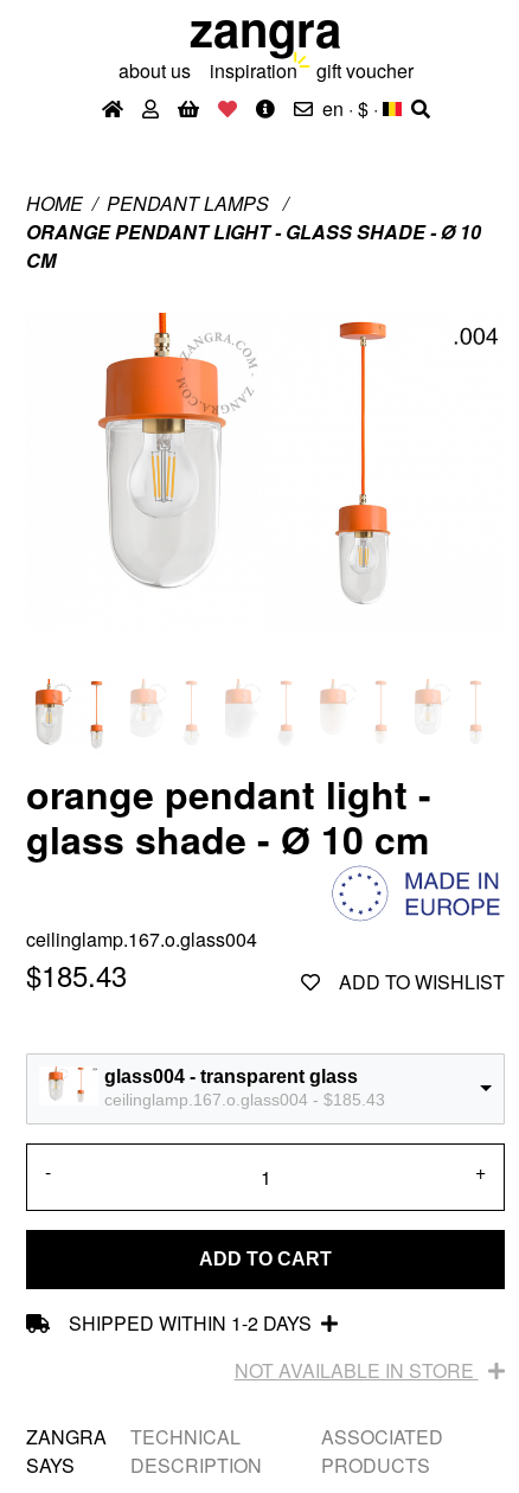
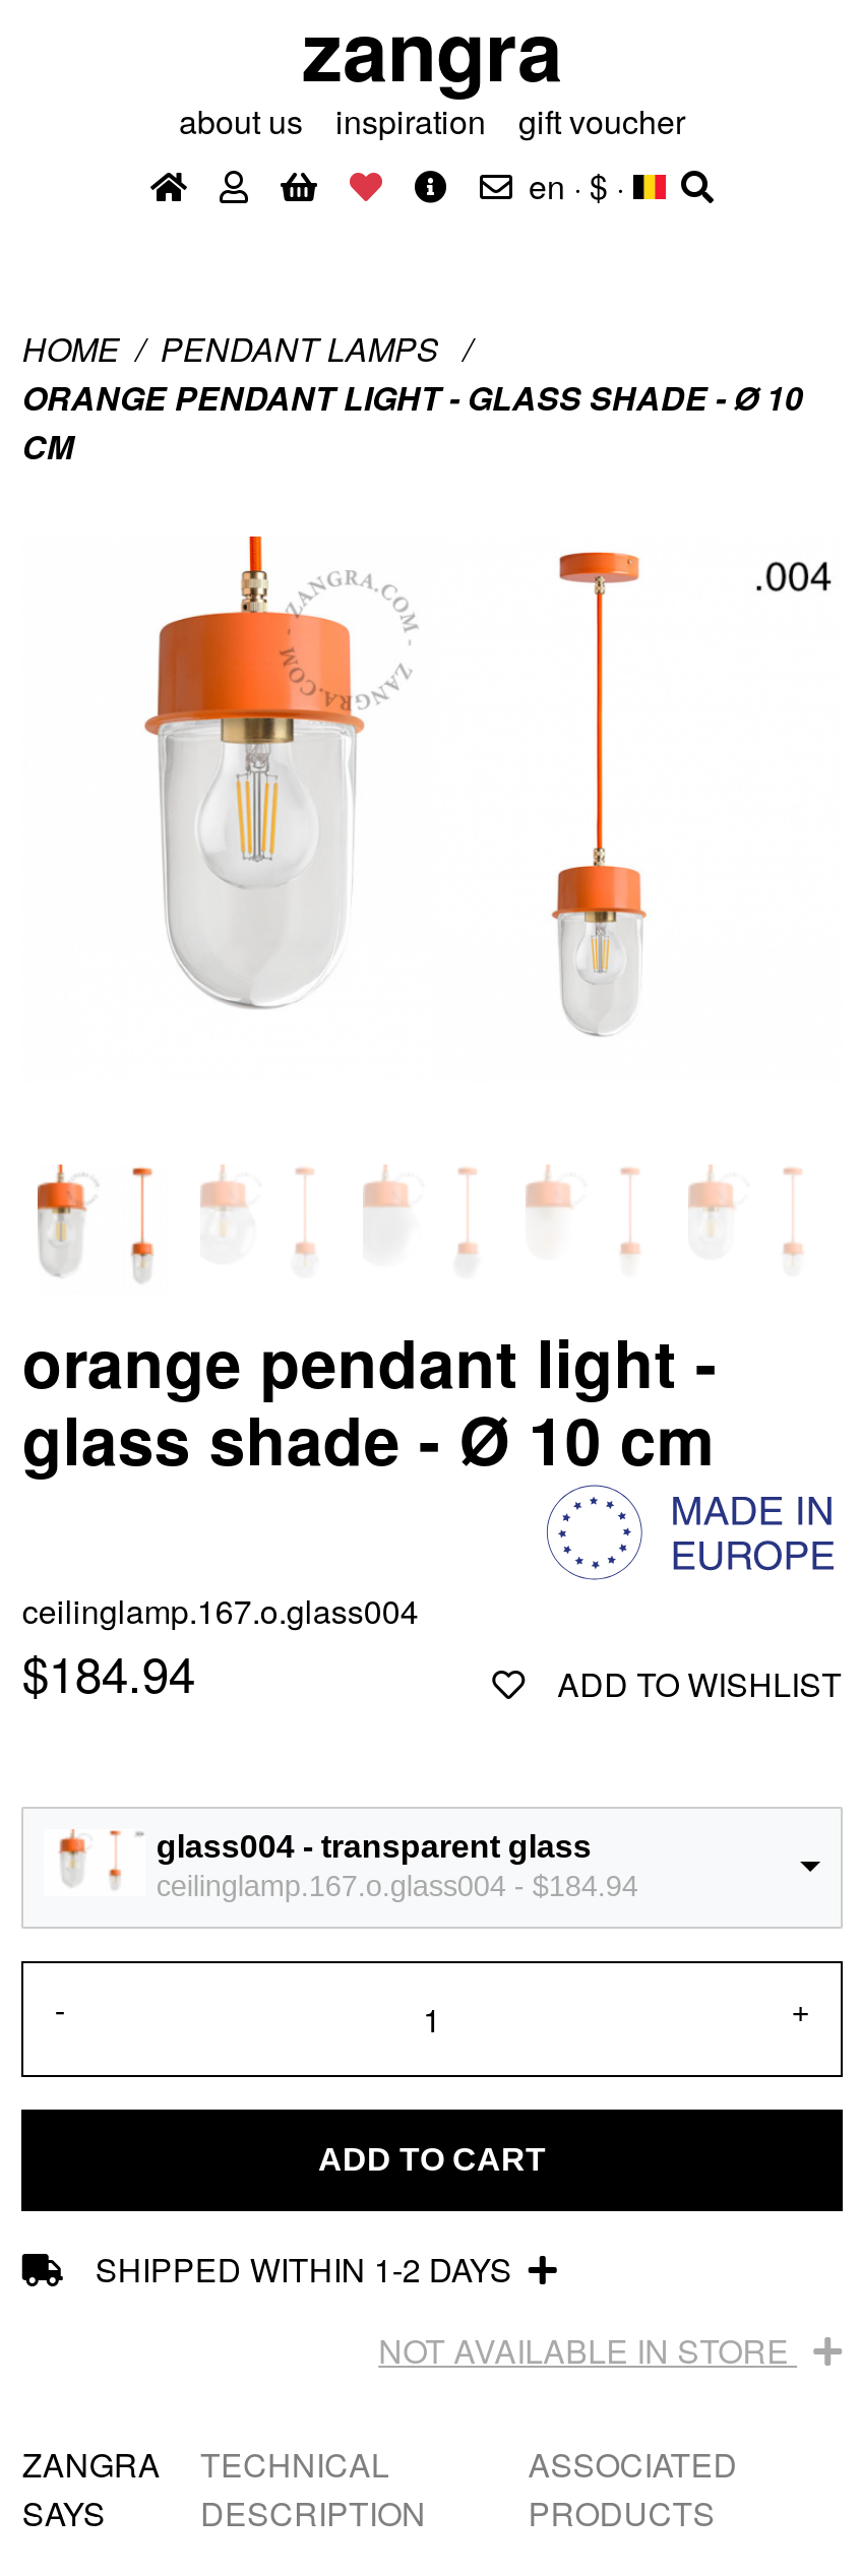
[27,954,127,995] $185.43 -> [22,1636,195,1707] $184.94
[105,1090,386,1109] ceilinglamp.167.o.glass004 - $185.43 -> [156,1870,638,1902] ceilinglamp.167.o.glass004 - $184.94

